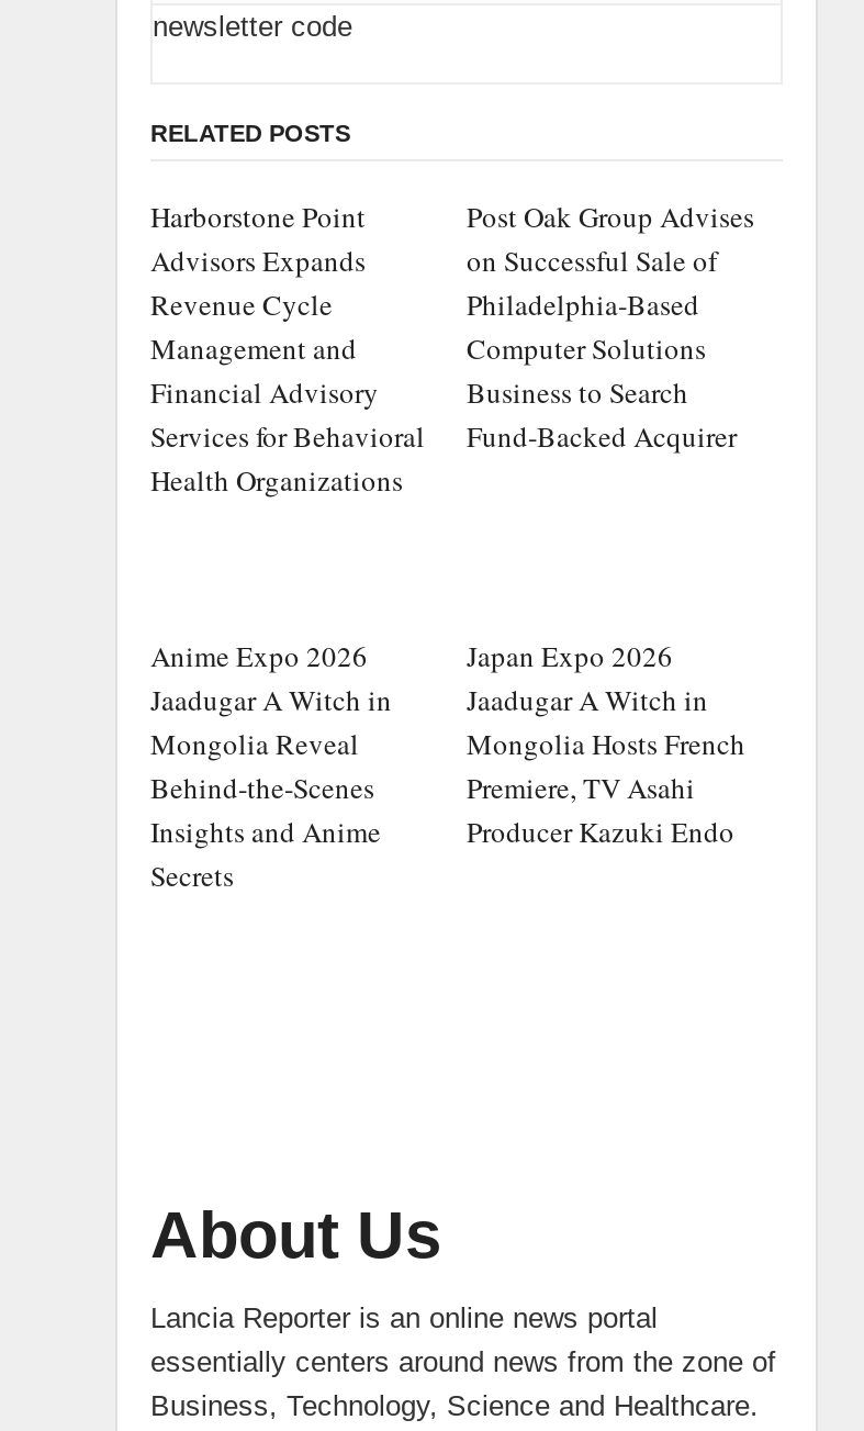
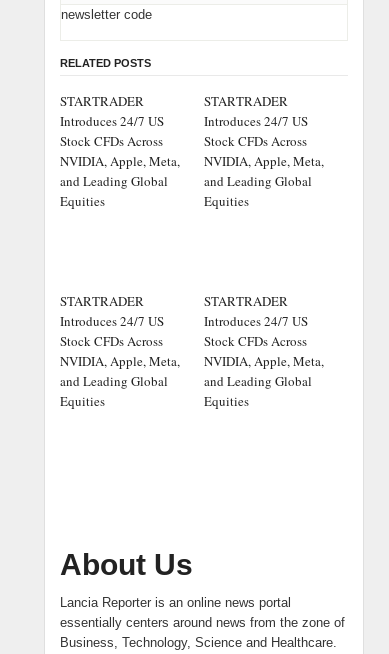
[150,197,425,500] Harborstone Point | Advisors Expands | Revenue Cycle | Management and | Financial Advisory | Services for Behavioral | Health Organizations -> [60,92,180,210] STARTRADER | Introduces 24/7 US | Stock CFDs Across | NVIDIA, Apple, Meta, | and Leading Global | Equities
[467,197,754,456] Post Oak Group Advises | on Successful Sale of | Philadelphia-Based | Computer Solutions | Business to Search | Fund-Backed Acquirer -> [204,92,324,210] STARTRADER | Introduces 24/7 US | Stock CFDs Across | NVIDIA, Apple, Meta, | and Leading Global | Equities
[150,636,392,895] Anime Expo 2026 | Jaadugar A Witch in | Mongolia Reveal | Behind-the-Scenes | Insights and Anime | Secrets -> [60,292,180,410] STARTRADER | Introduces 24/7 US | Stock CFDs Across | NVIDIA, Apple, Meta, | and Leading Global | Equities
[467,636,745,851] Japan Expo 2026 | Jaadugar A Witch in | Mongolia Hosts French | Premiere, TV Asahi | Producer Kazuki Endo -> [204,292,324,410] STARTRADER | Introduces 24/7 US | Stock CFDs Across | NVIDIA, Apple, Meta, | and Leading Global | Equities

